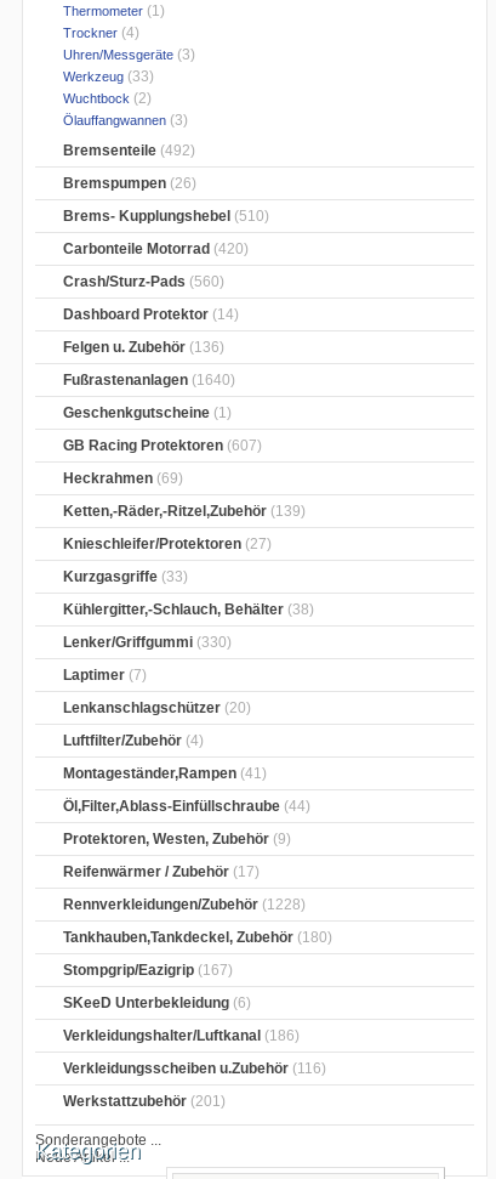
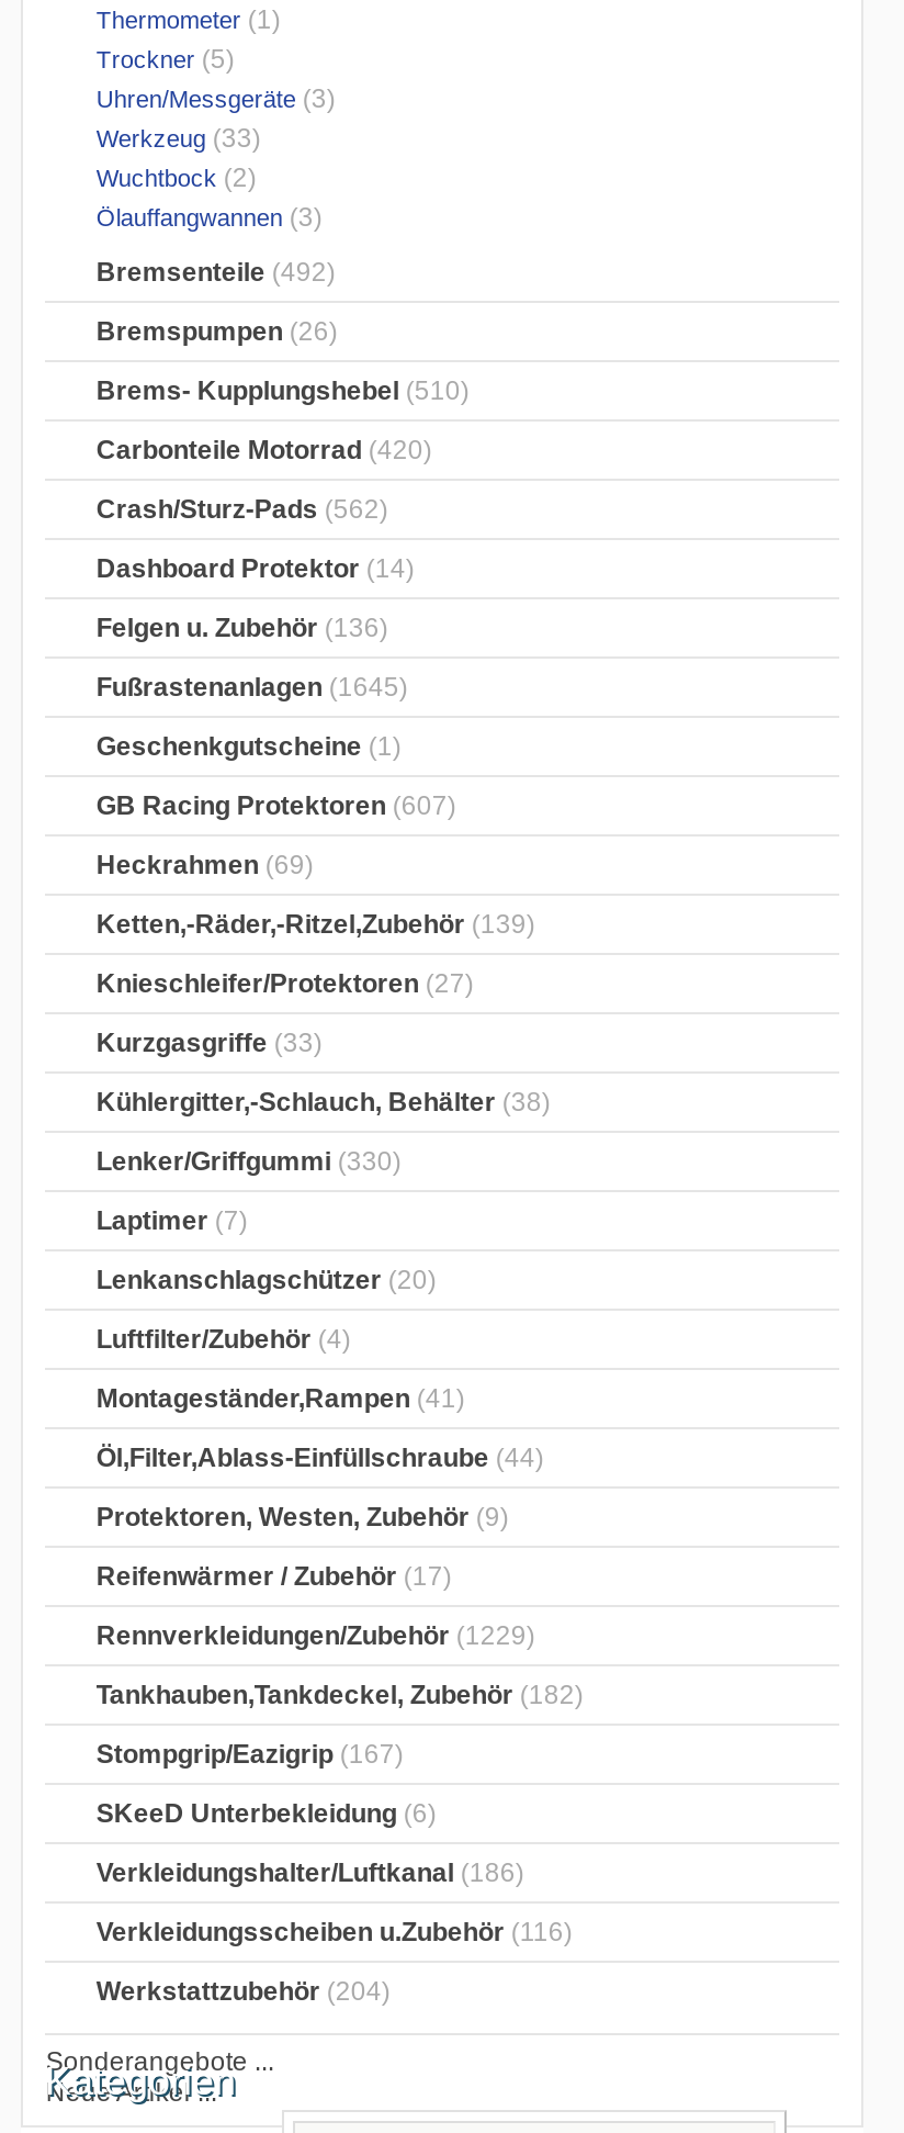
[60,24,140,41] Trockner (4) -> [90,44,235,75] Trockner (5)
[64,273,225,290] Crash/Sturz-Pads (560) -> [96,494,388,525] Crash/Sturz-Pads (562)
[64,372,236,389] Fußrastenanlagen (1640) -> [96,672,408,703] Fußrastenanlagen (1645)
[64,896,306,913] Rennverkleidungen/Zubehör (1228) -> [96,1621,535,1651] Rennverkleidungen/Zubehör (1229)
[64,929,333,946] Tankhauben,Tankdeckel, Zubehör (180) -> [96,1680,583,1711] Tankhauben,Tankdeckel, Zubehör (182)
[64,1093,226,1110] Werkstattzubehör (201) -> [96,1976,390,2007] Werkstattzubehör (204)

